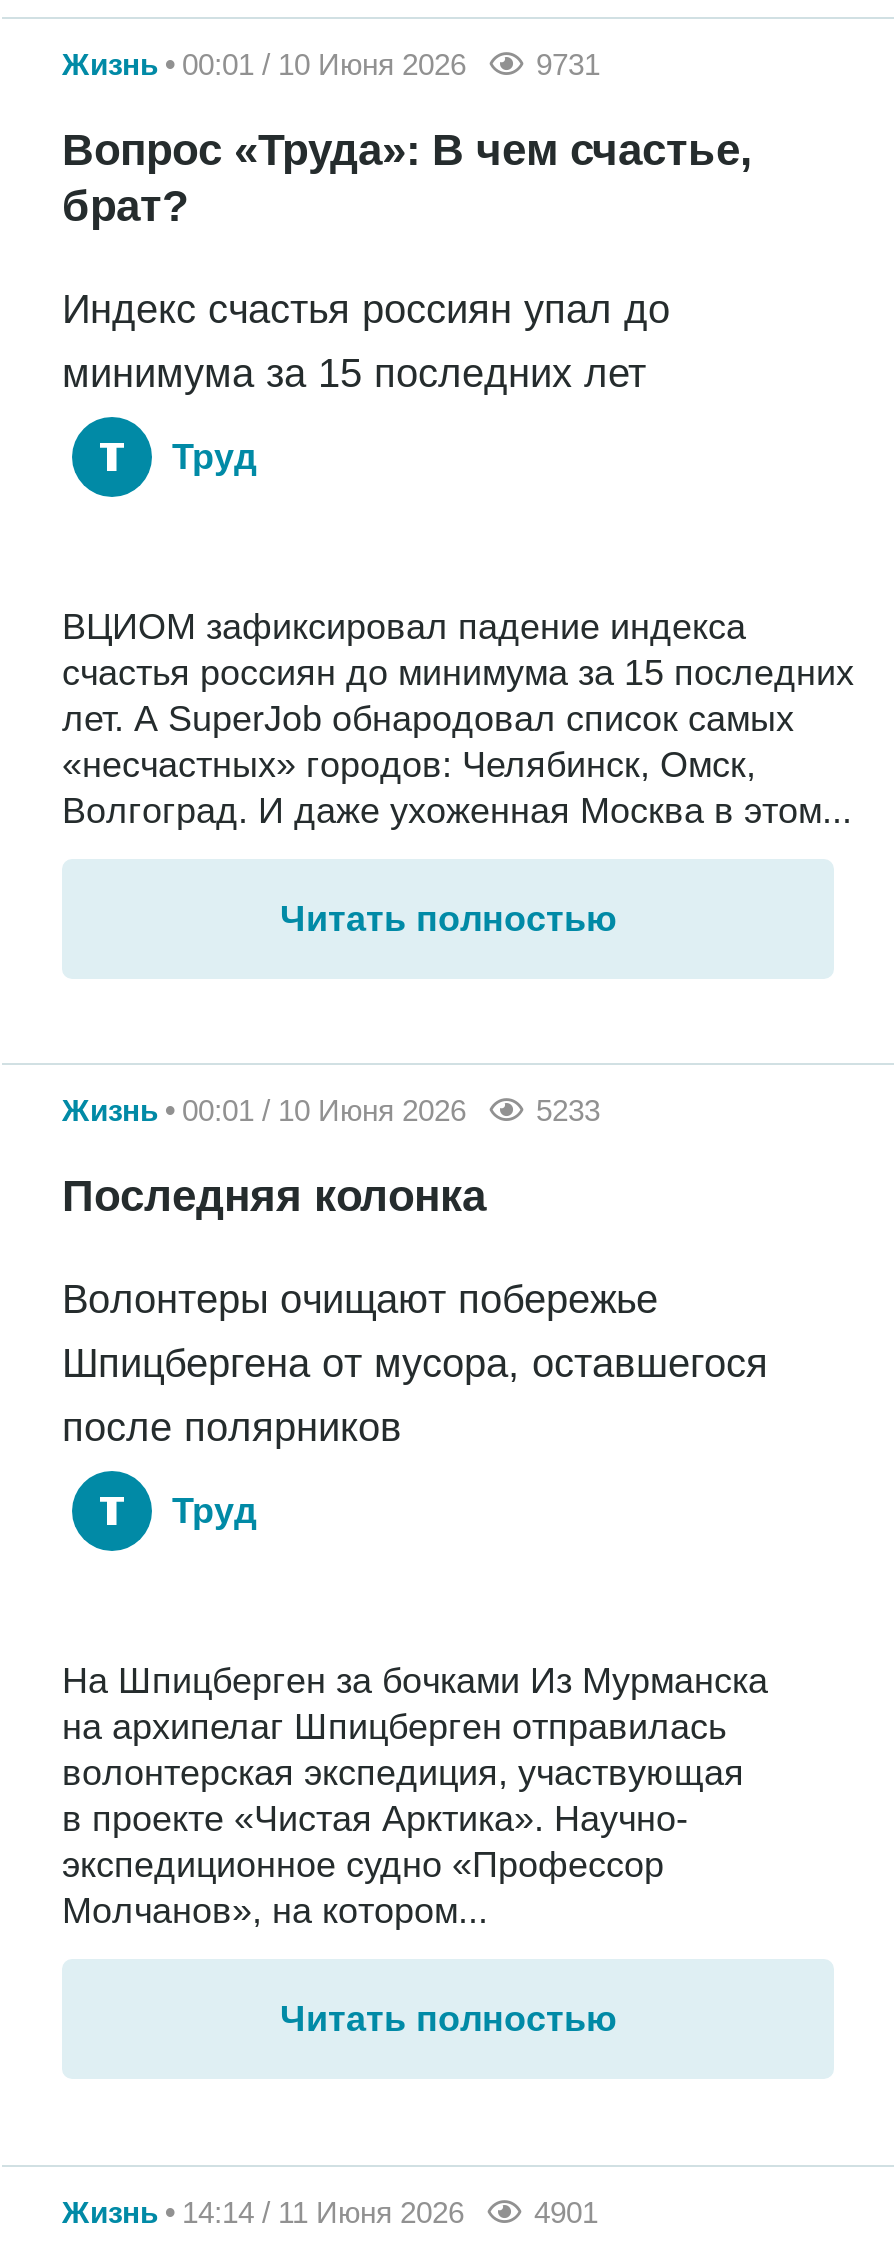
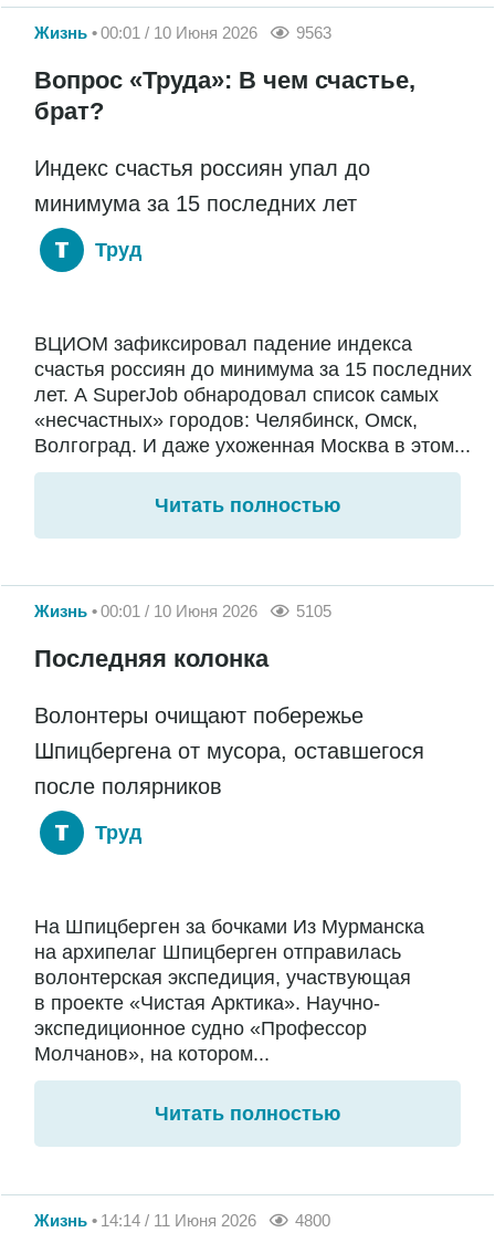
[536,47,600,81] 9731 -> [296,23,331,42] 9563
[536,1094,600,1128] 5233 -> [296,602,331,621] 5105
[534,2194,598,2228] 4901 -> [295,1210,330,1229] 4800

